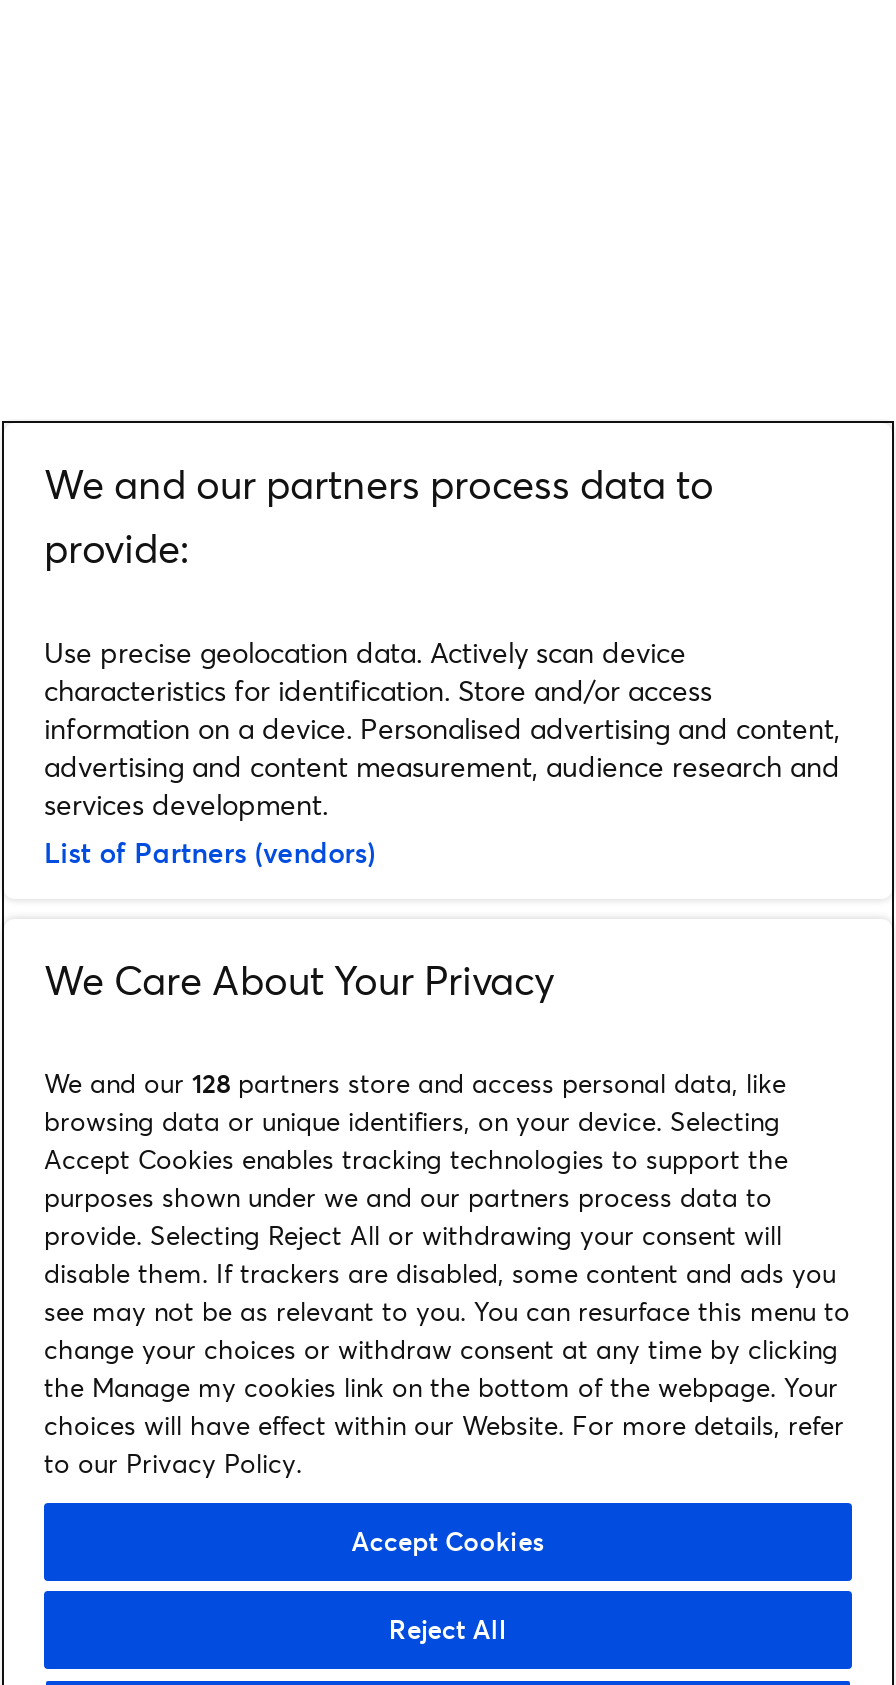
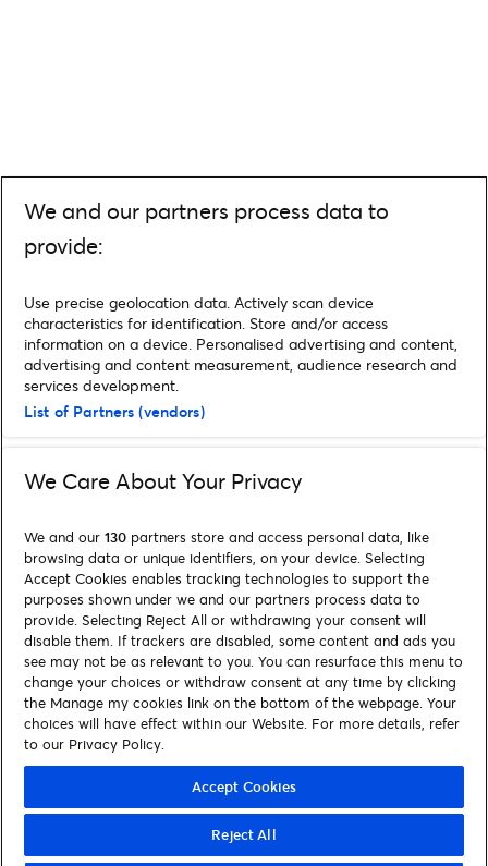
[44,1065,786,1101] We and our 128 partners store and access personal data, like -> [24,527,429,547] We and our 130 partners store and access personal data, like

